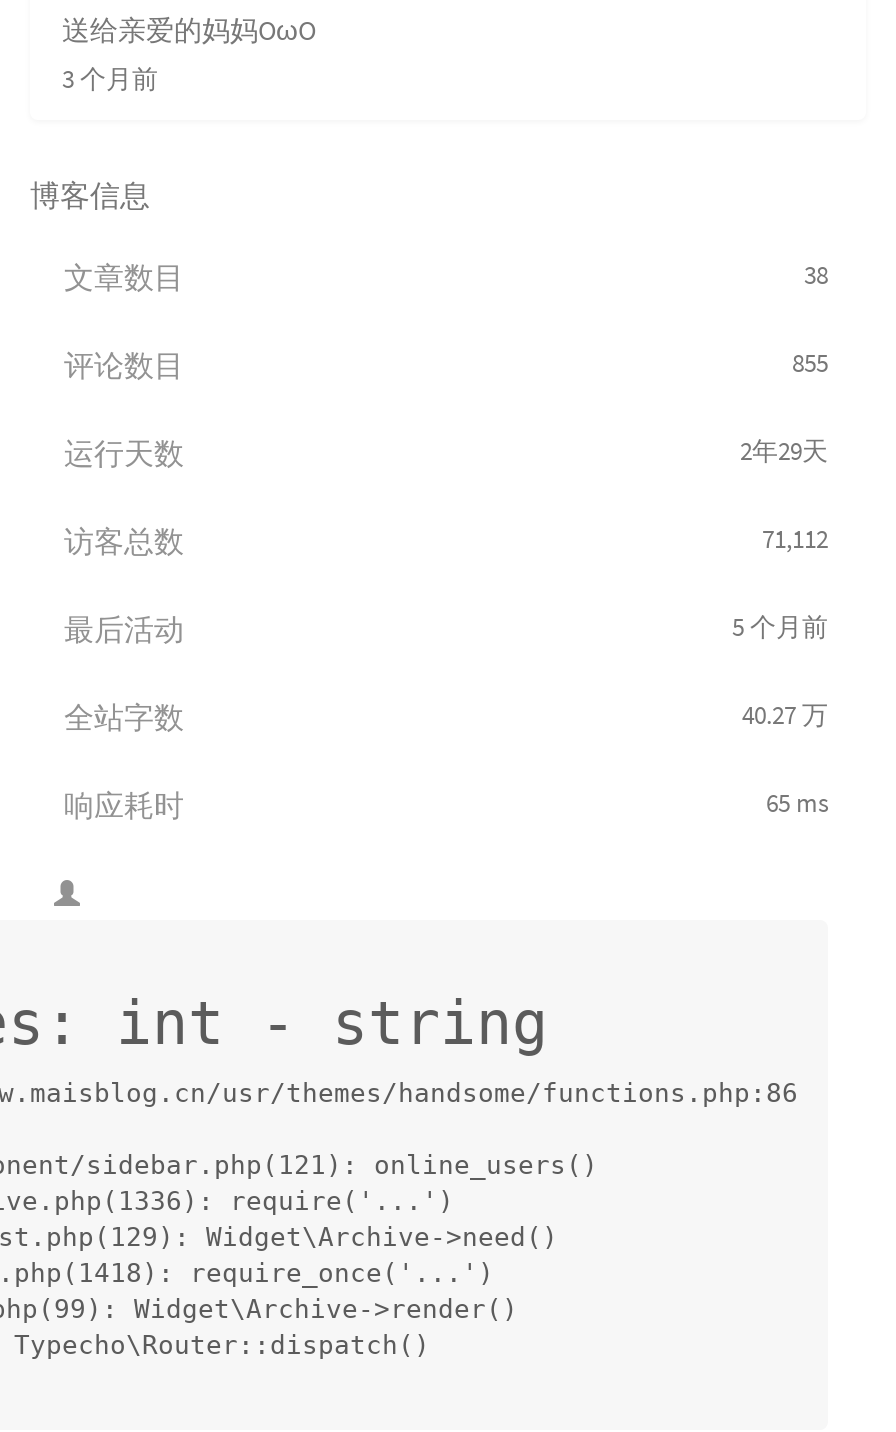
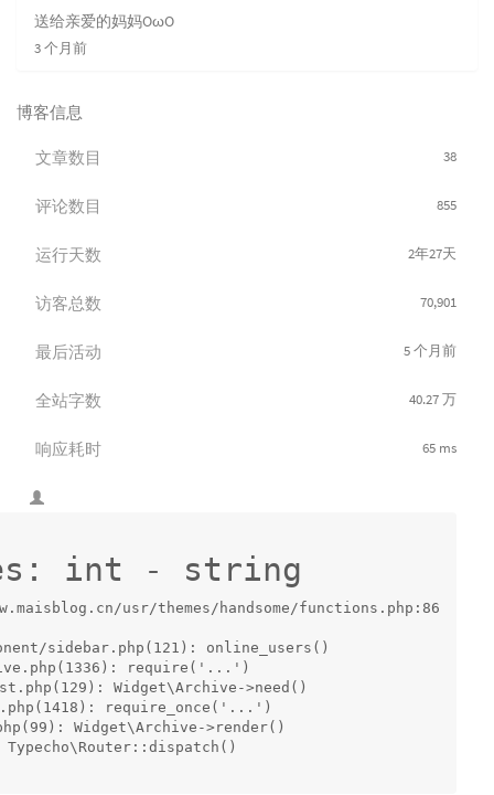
[740,434,828,468] 2年29天 -> [408,244,457,263] 2年27天
[762,522,828,556] 71,112 -> [420,293,457,312] 70,901

